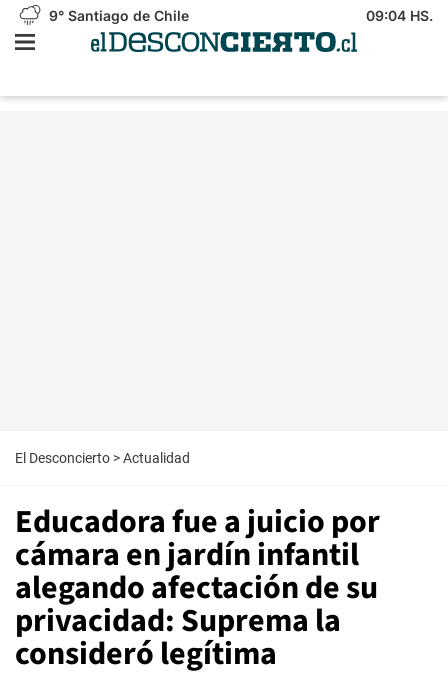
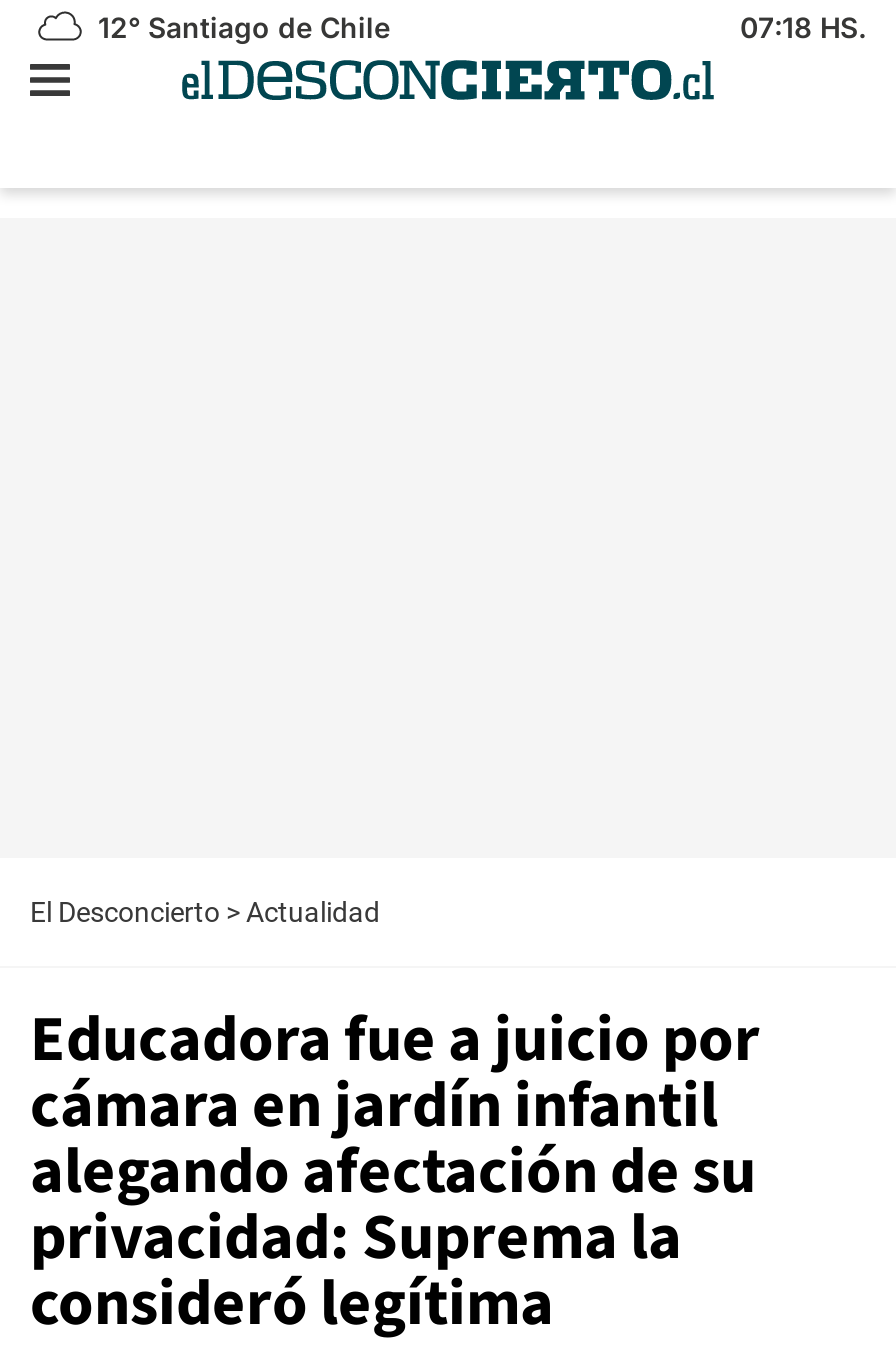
[45,7,189,24] 9° Santiago de Chile -> [90,10,390,44] 12° Santiago de Chile
[366,7,433,24] 09:04 HS. -> [740,10,866,44] 07:18 HS.

